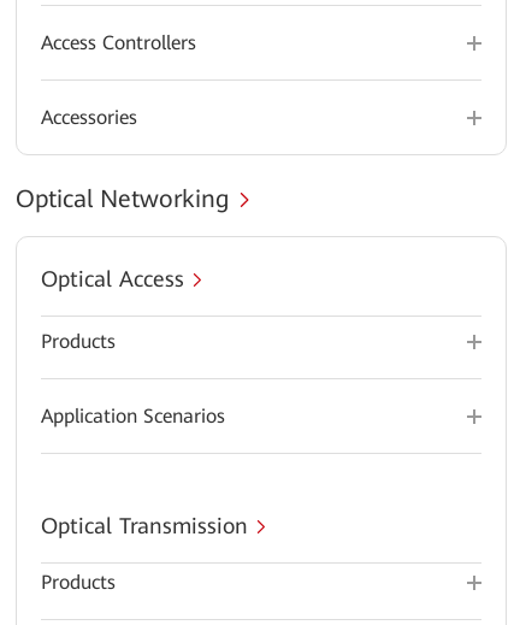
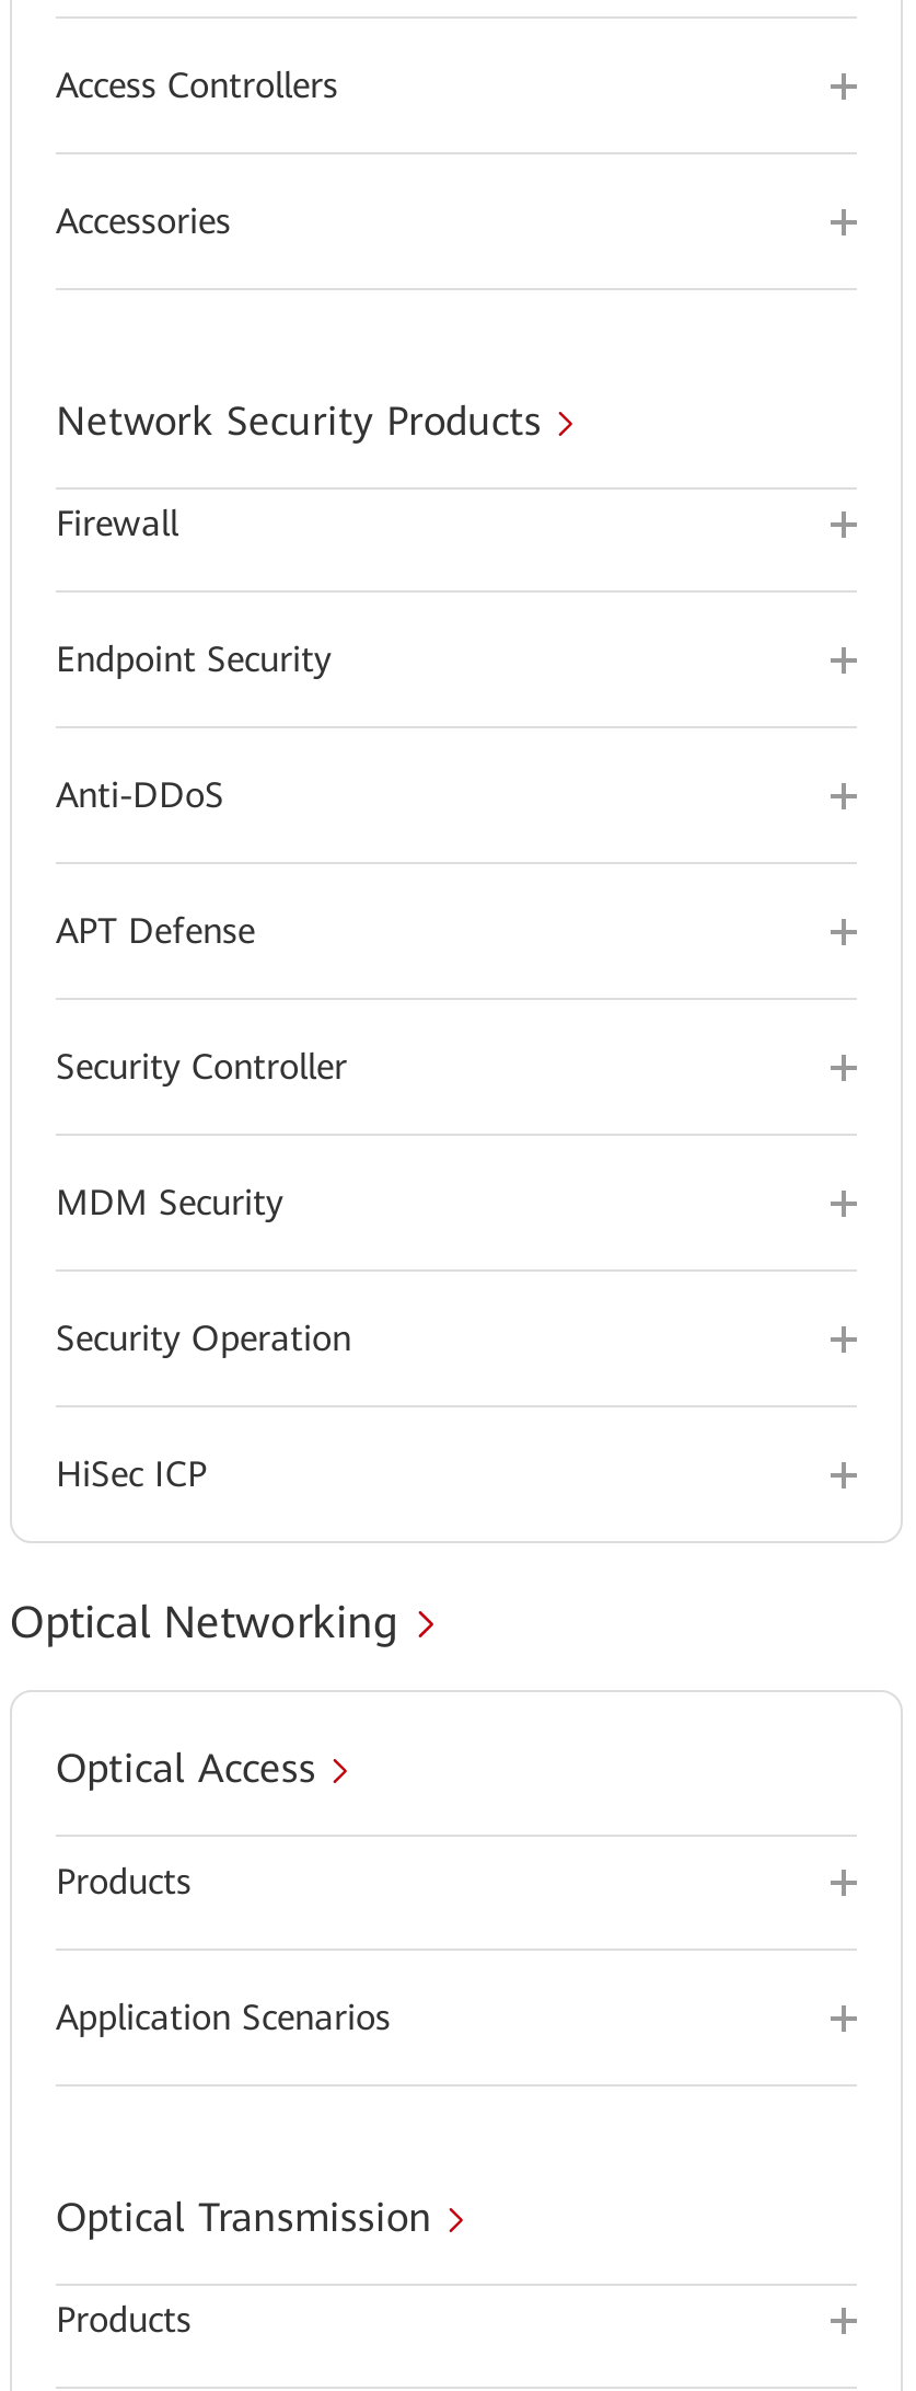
none -> [56,398,542,1495] Network Security Products | Firewall | Endpoint Security | Anti-DDoS | APT Defense | Security Controller | MDM Security | Security Operation | HiSec ICP

